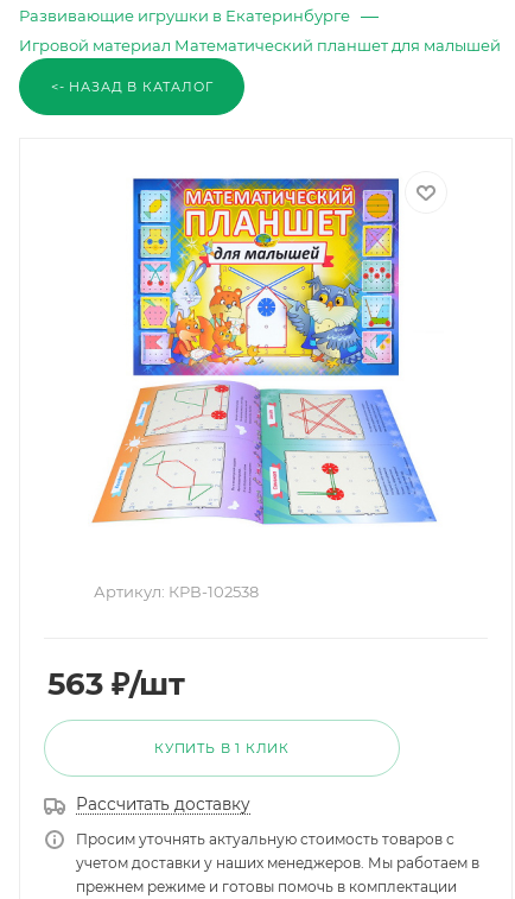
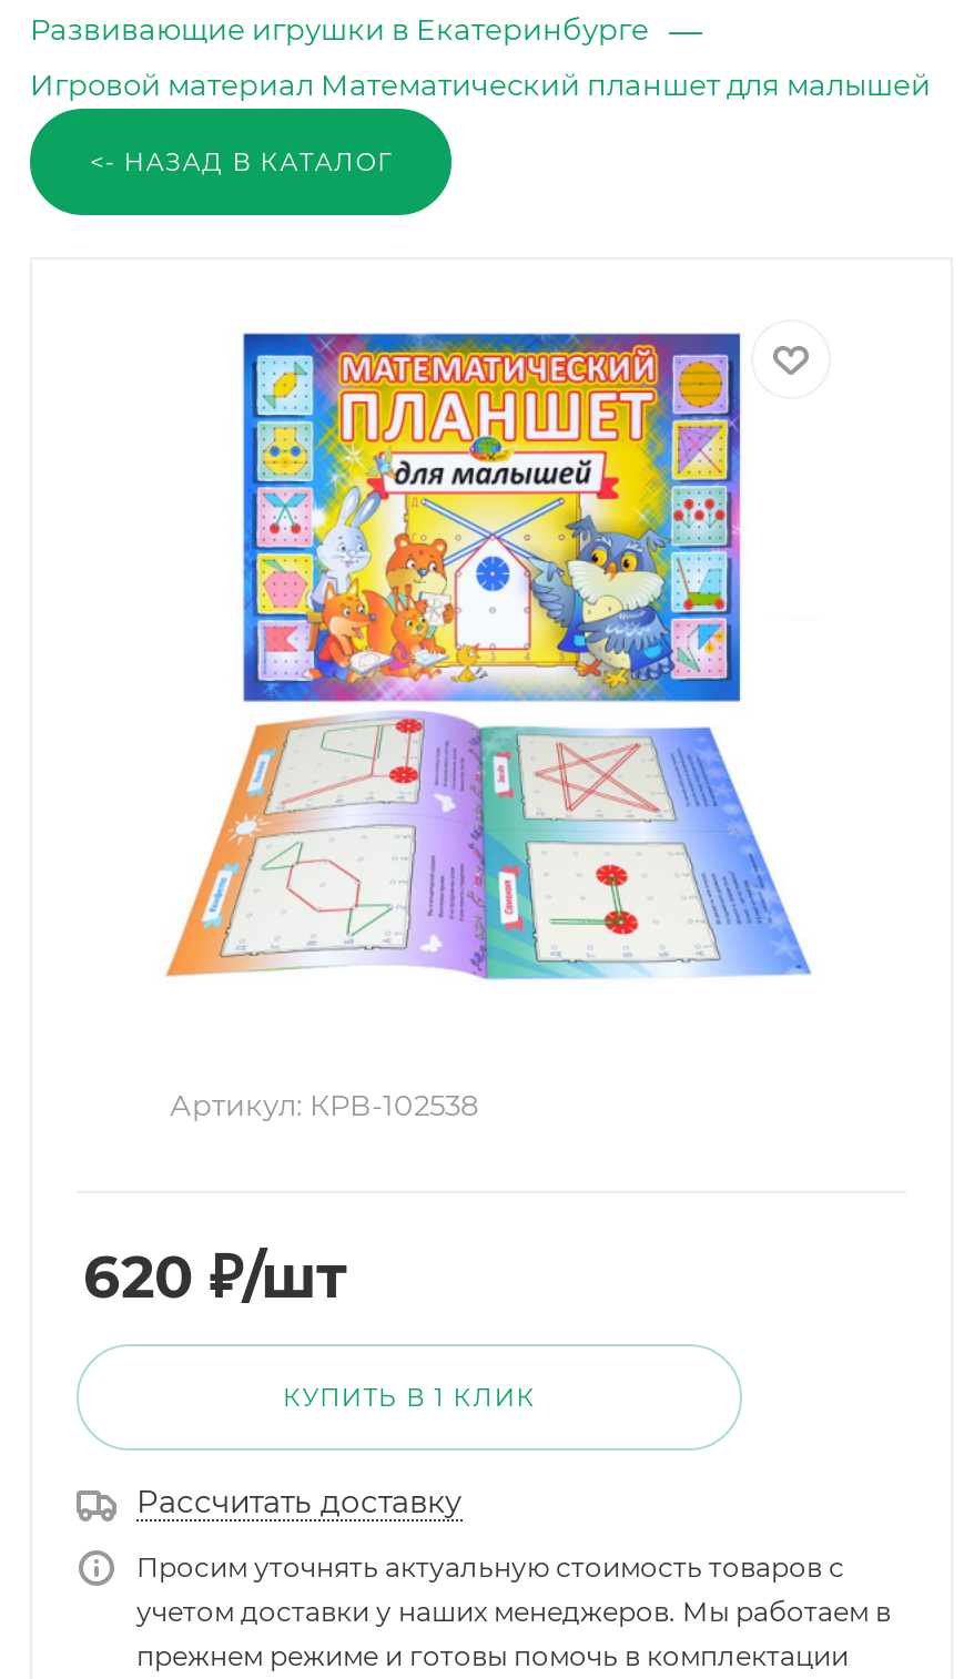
[47,665,185,703] 563 ₽/шт -> [83,1242,347,1313] 620 ₽/шт

